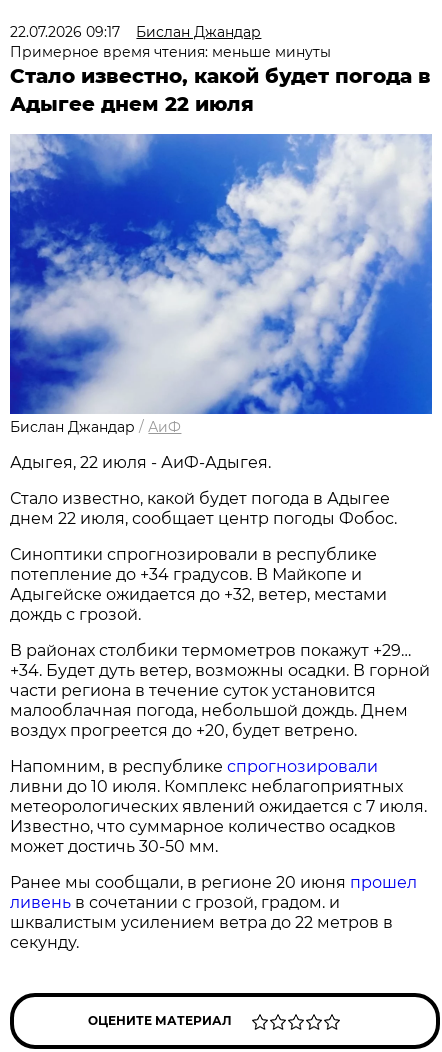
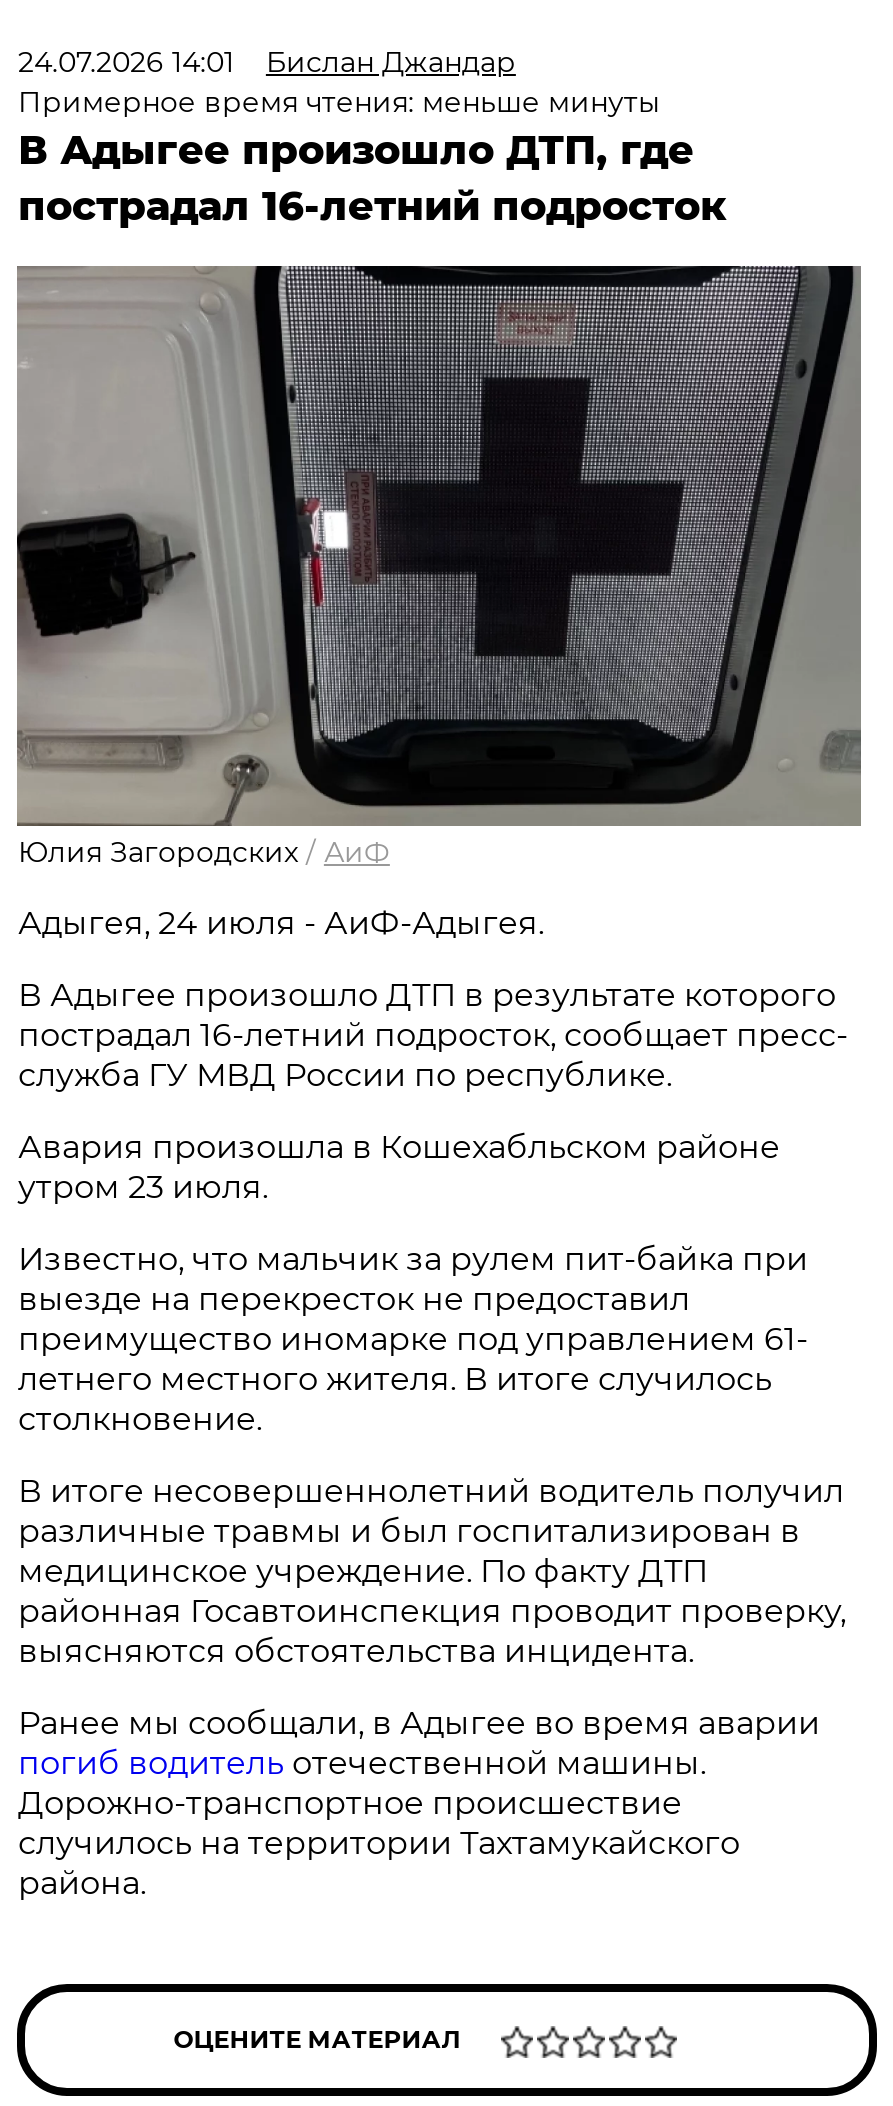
[10,23,261,41] 22.07.2026 09:17 Бислан Джандар -> [18,44,516,80] 24.07.2026 14:01 Бислан Джандар
[10,64,431,116] Стало известно, какой будет погода в | Адыгее днем 22 июля -> [18,126,726,230] В Адыгее произошло ДТП, где | пострадал 16-летний подросток
[9,133,433,436] [image] | Бислан Джандар / АиФ -> [15,264,863,870] [image] | Юлия Загородских / АиФ
[10,453,271,472] Адыгея, 22 июля - АиФ-Адыгея. -> [18,904,544,942] Адыгея, 24 июля - АиФ-Адыгея.
[10,489,397,528] Стало известно, какой будет погода в Адыгее | днем 22 июля, сообщает центр погоды Фобос. -> [18,976,848,1094] В Адыгее произошло ДТП в результате которого | пострадал 16-летний подросток, сообщает пресс- | служба ГУ МВД России по республике.
[10,545,387,624] Синоптики спрогнозировали в республике | потепление до +34 градусов. В Майкопе и | Адыгейске ожидается до +32, ветер, местами | дождь с грозой. -> [18,1128,780,1206] Авария произошла в Кошехабльском районе | утром 23 июля.
[10,641,430,740] В районах столбики термометров покажут +29… | +34. Будет дуть ветер, возможны осадки. В горной | части региона в течение суток установится | малооблачная погода, небольшой дождь. Днем | воздух прогреется до +20, будет ветрено. -> [18,1240,808,1438] Известно, что мальчик за рулем пит-байка при | выезде на перекресток не предоставил | преимущество иномарке под управлением 61- | летнего местного жителя. В итоге случилось | столкновение.
[10,757,427,856] Напомним, в республике спрогнозировали | ливни до 10 июля. Комплекс неблагоприятных | метеорологических явлений ожидается с 7 июля. | Известно, что суммарное количество осадков | может достичь 30-50 мм. -> [18,1472,846,1670] В итоге несовершеннолетний водитель получил | различные травмы и был госпитализирован в | медицинское учреждение. По факту ДТП | районная Госавтоинспекция проводит проверку, | выясняются обстоятельства инцидента.
[10,873,417,952] Ранее мы сообщали, в регионе 20 июня прошел | ливень в сочетании с грозой, градом. и | шквалистым усилением ветра до 22 метров в | секунду. -> [18,1704,820,1902] Ранее мы сообщали, в Адыгее во время аварии | погиб водитель отечественной машины. | Дорожно-транспортное происшествие | случилось на территории Тахтамукайского | района.

